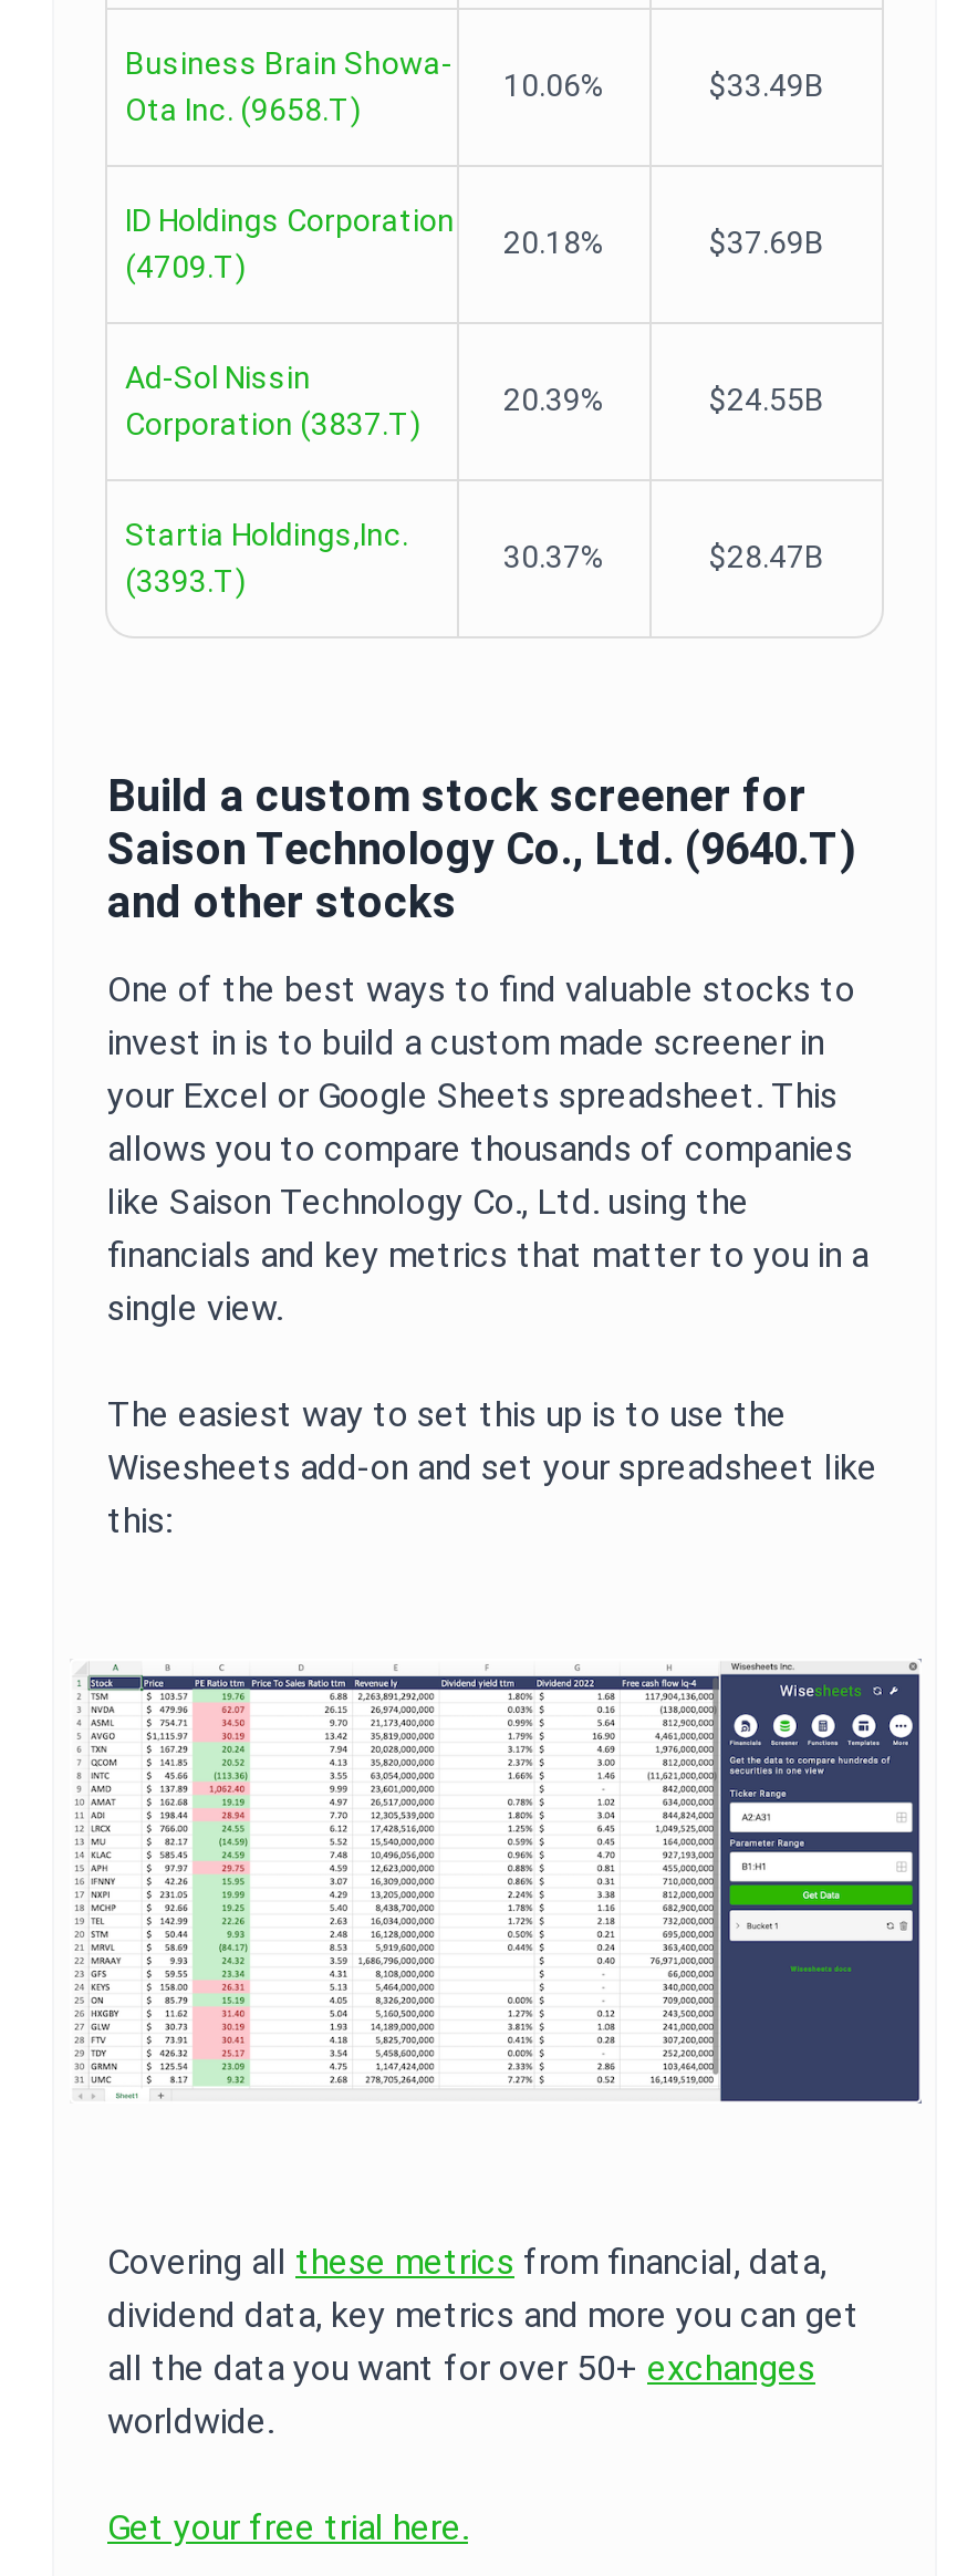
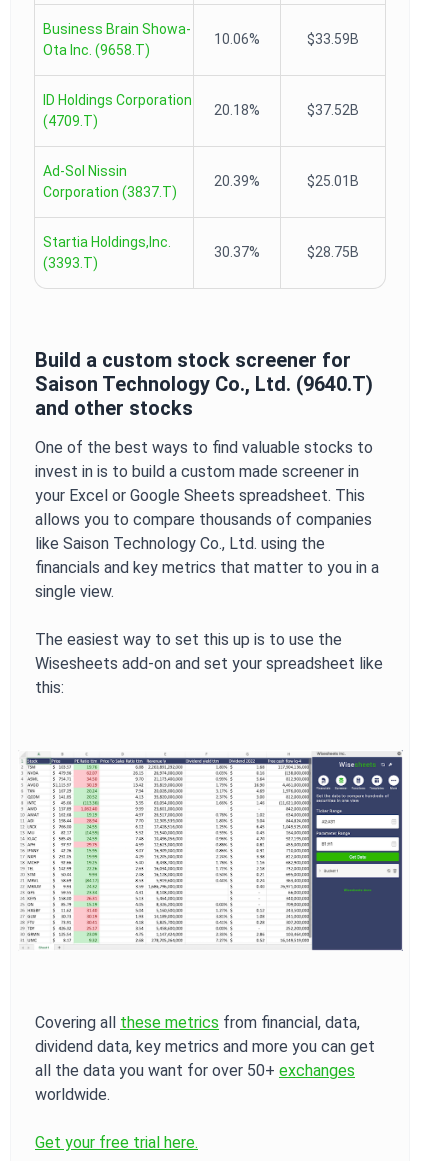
[709,67,824,103] $33.49B -> [307,31,359,47] $33.59B
[709,225,824,260] $37.69B -> [307,102,359,118] $37.52B
[709,382,824,417] $24.55B -> [307,173,359,189] $25.01B
[709,539,824,574] $28.47B -> [307,244,359,260] $28.75B

